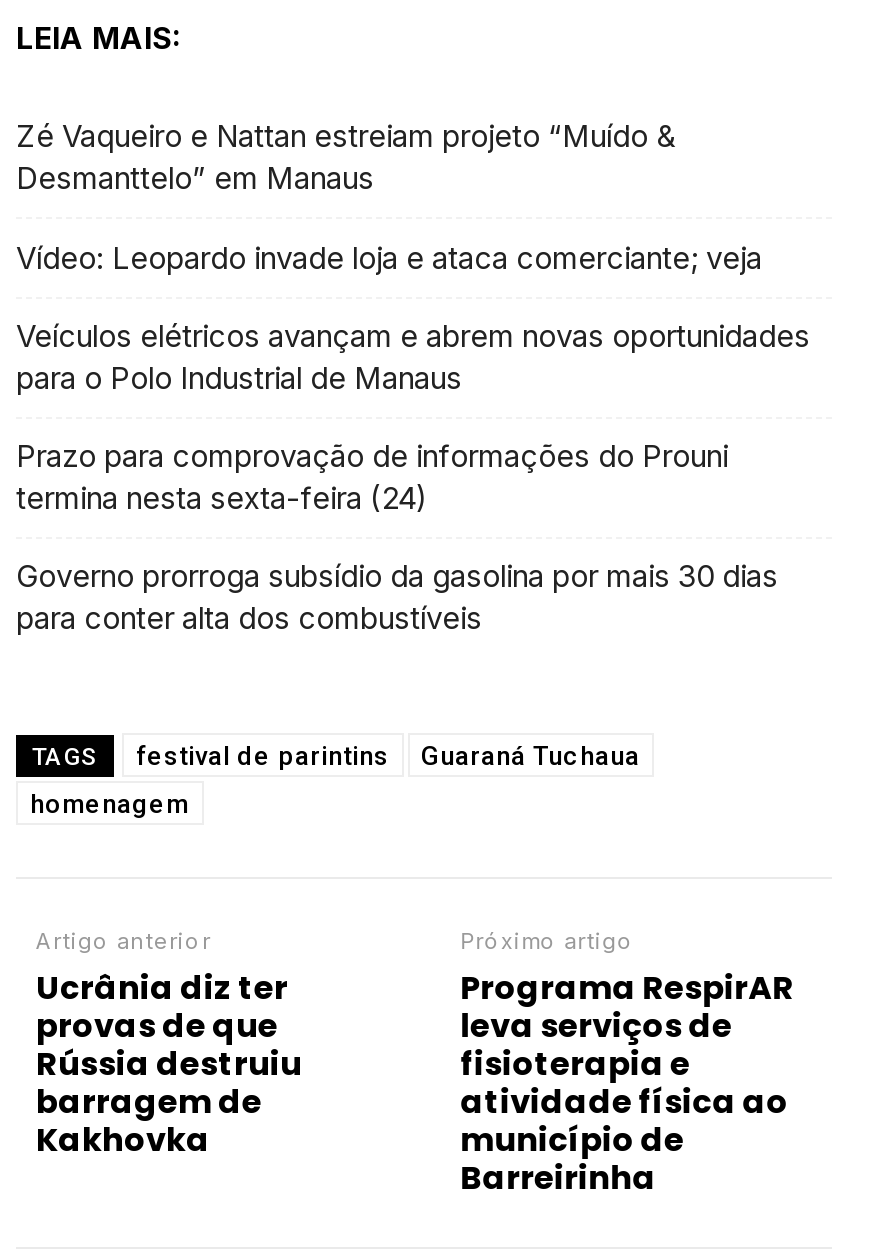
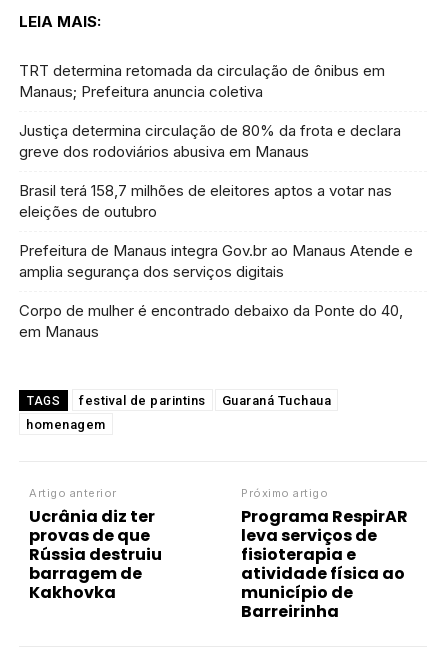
[16,117,676,197] Zé Vaqueiro e Nattan estreiam projeto “Muído & | Desmanttelo” em Manaus -> [19,61,385,101] TRT determina retomada da circulação de ônibus em | Manaus; Prefeitura anuncia coletiva
[16,239,762,277] Vídeo: Leopardo invade loja e ataca comerciante; veja -> [19,121,401,161] Justiça determina circulação de 80% da frota e declara | greve dos rodoviários abusiva em Manaus
[16,317,810,397] Veículos elétricos avançam e abrem novas oportunidades | para o Polo Industrial de Manaus -> [19,181,392,221] Brasil terá 158,7 milhões de eleitores aptos a votar nas | eleições de outubro
[16,437,728,517] Prazo para comprovação de informações do Prouni | termina nesta sexta-feira (24) -> [19,241,413,281] Prefeitura de Manaus integra Gov.br ao Manaus Atende e | amplia segurança dos serviços digitais
[16,557,778,637] Governo prorroga subsídio da gasolina por mais 30 dias | para conter alta dos combustíveis -> [19,301,403,341] Corpo de mulher é encontrado debaixo da Ponte do 40, | em Manaus

